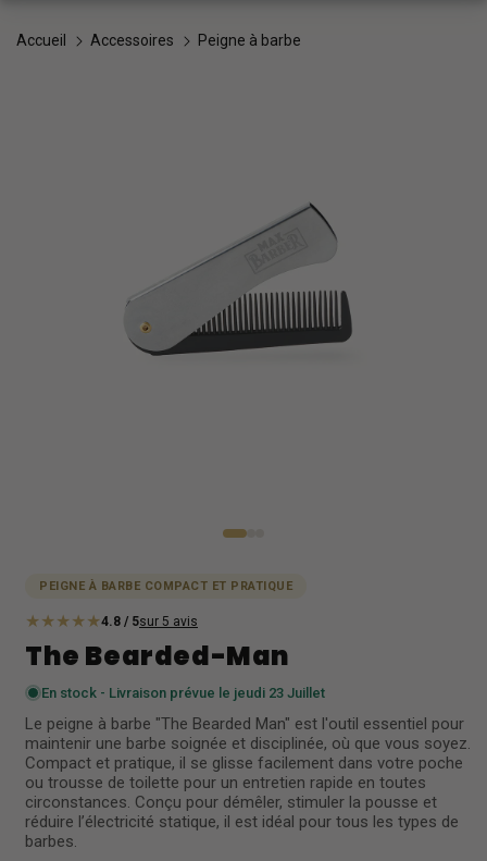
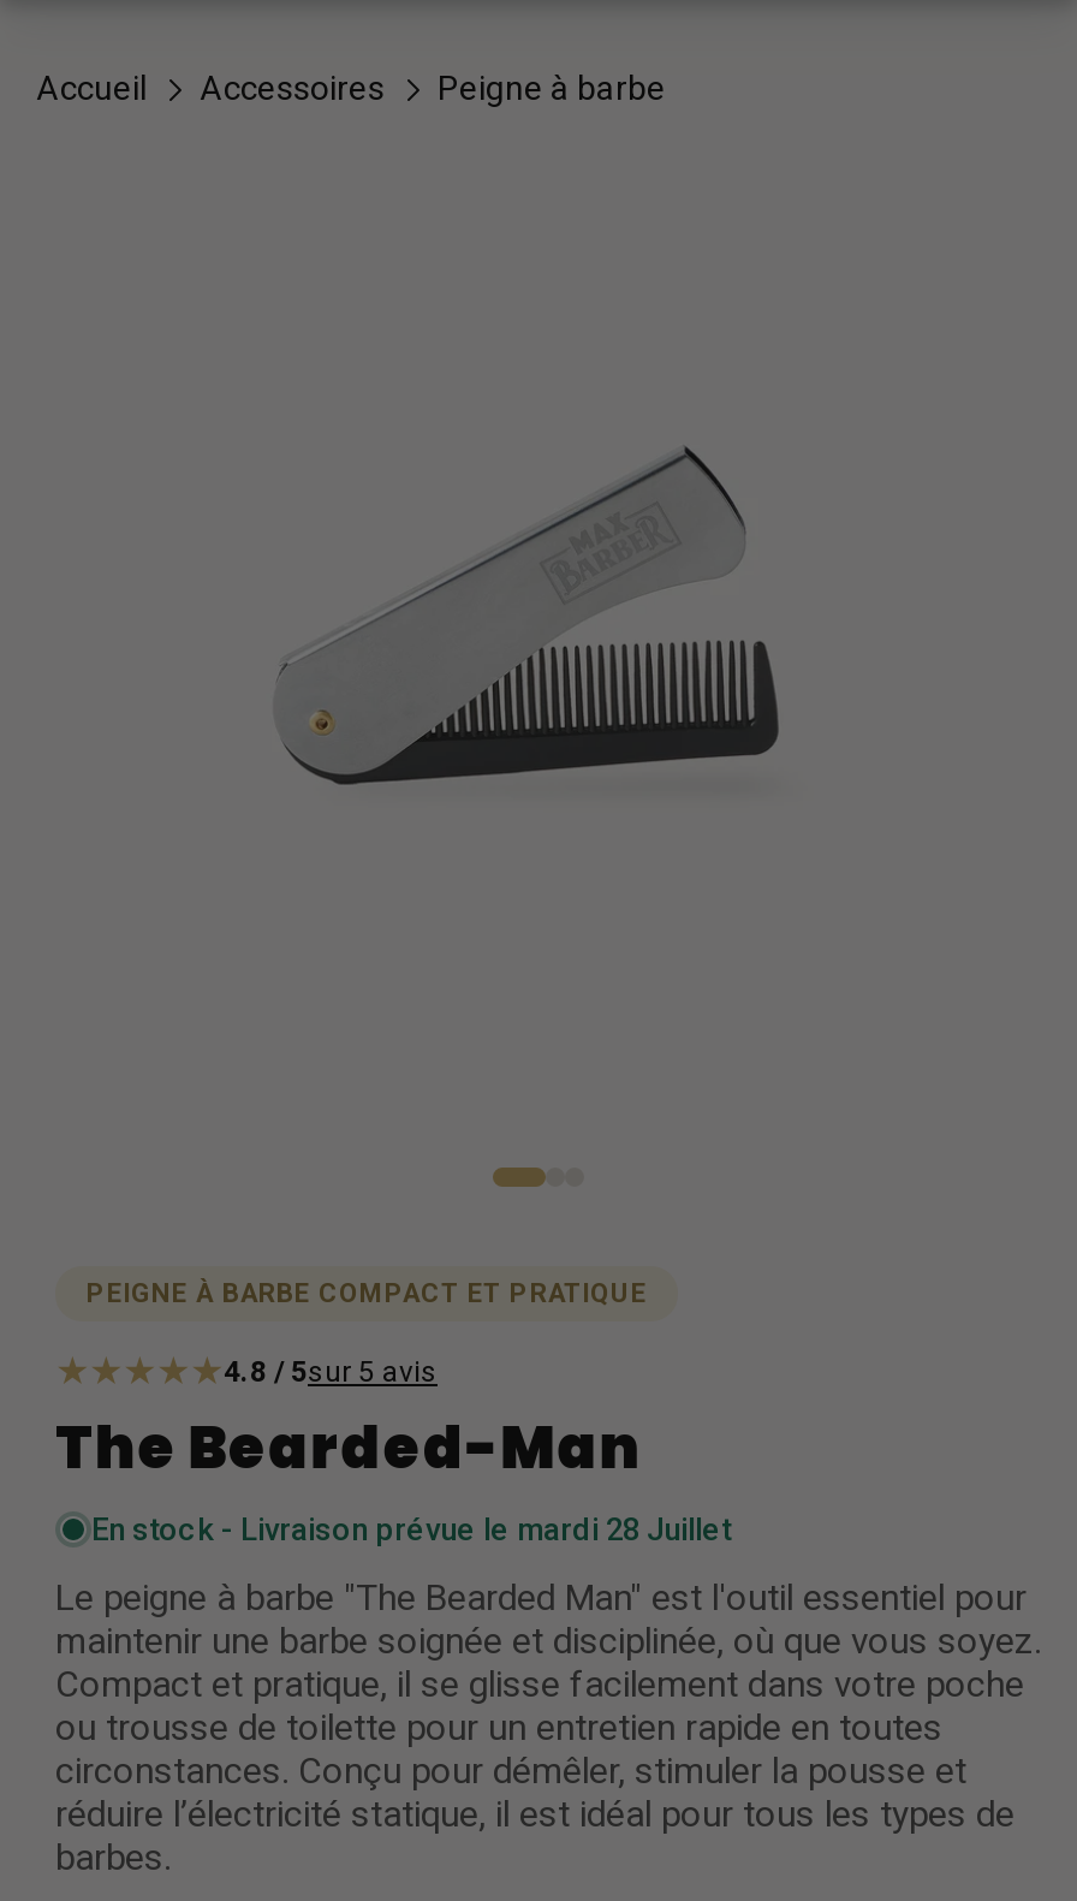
[41,684,325,701] En stock - Livraison prévue le jeudi 23 Juillet -> [91,1512,731,1548] En stock - Livraison prévue le mardi 28 Juillet

